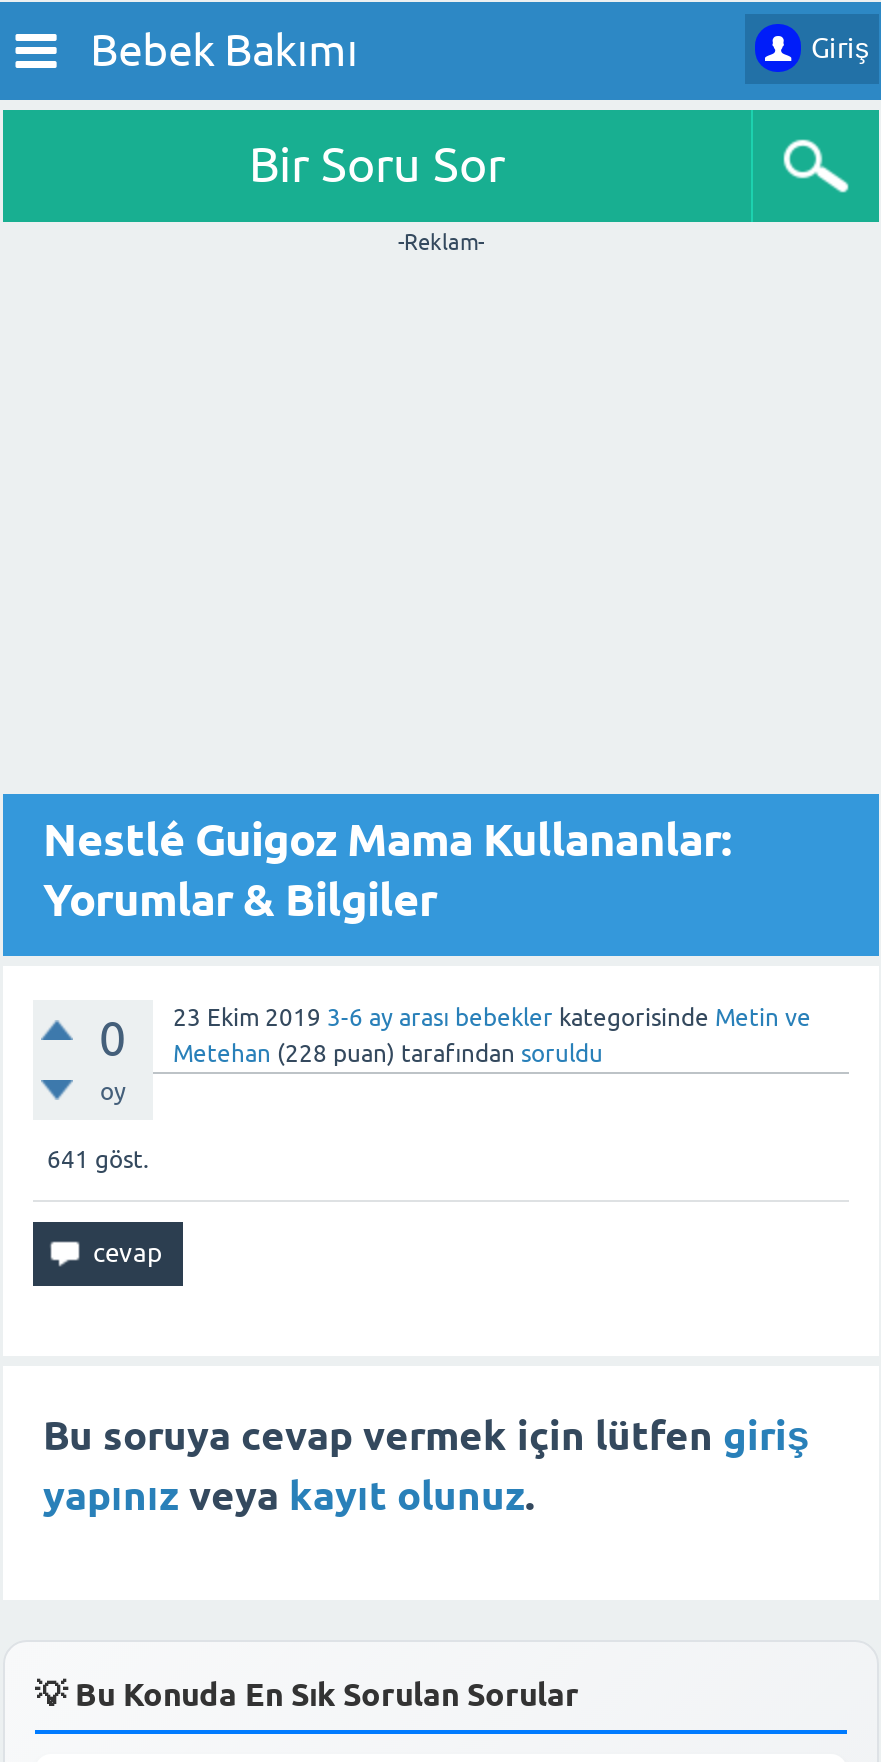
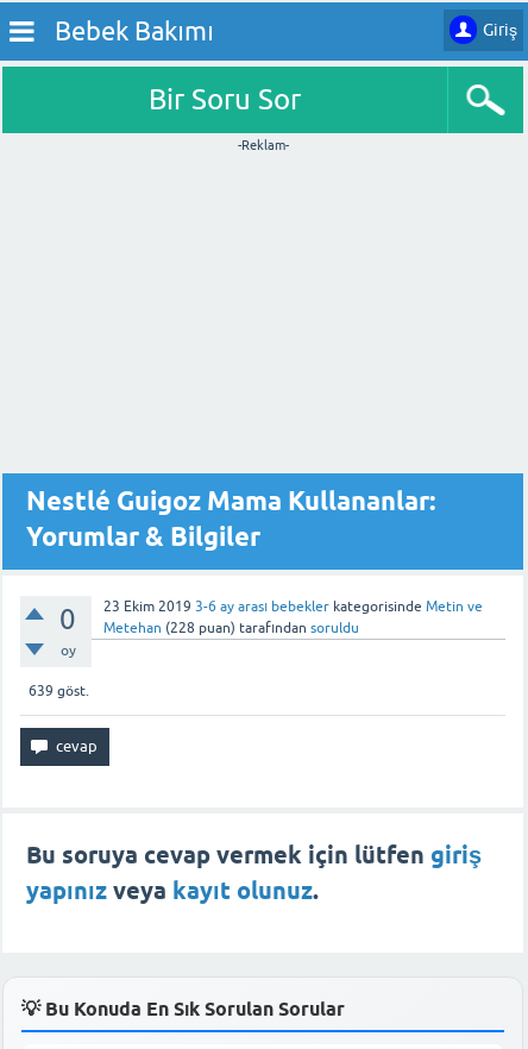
[47,1146,149,1174] 641 göst. -> [29,683,89,699] 639 göst.

